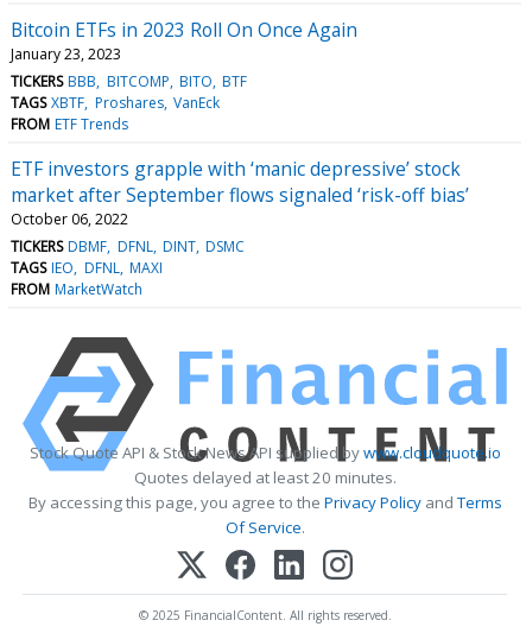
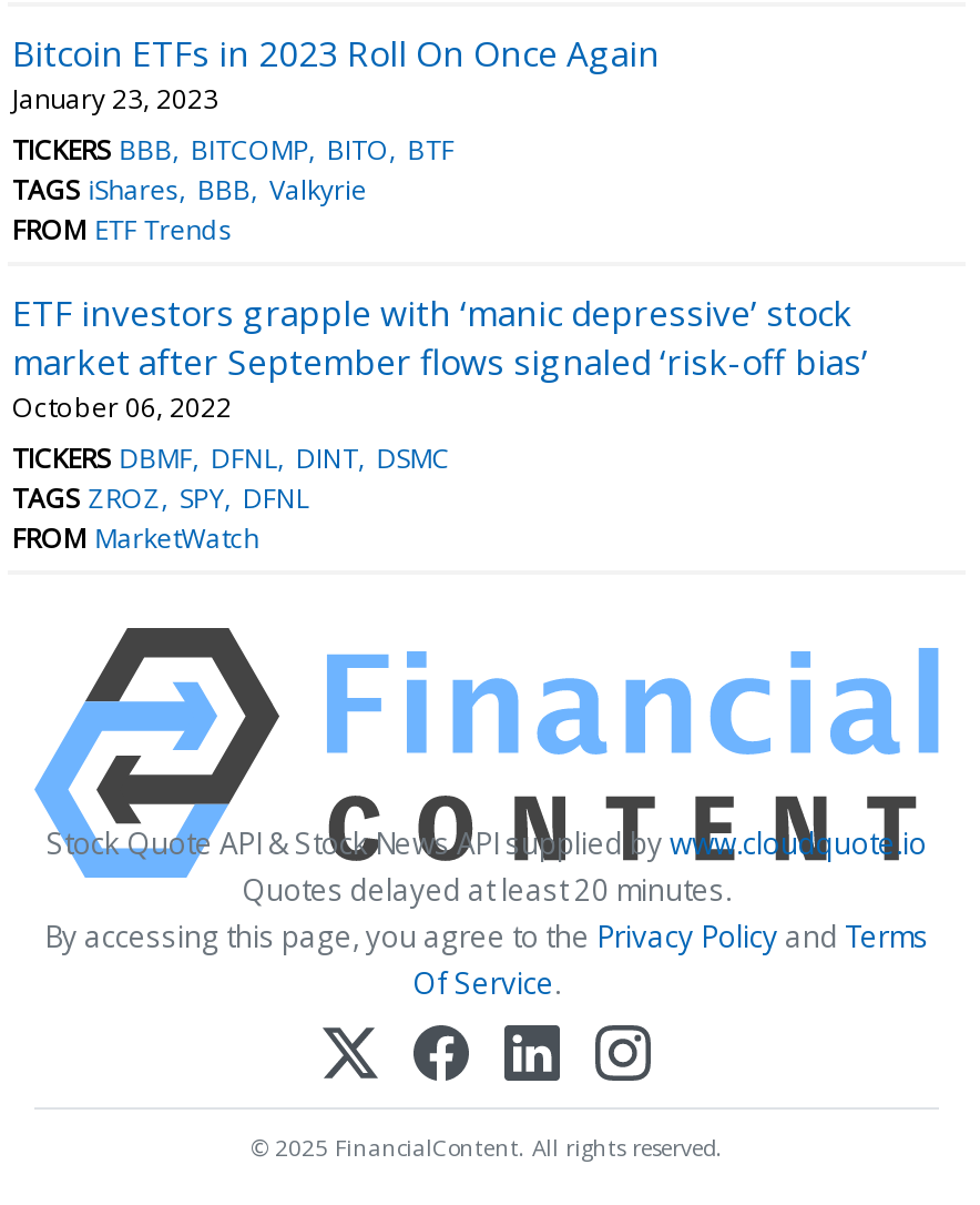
[11,93,220,113] TAGS XBTF Proshares VanEck -> [12,171,367,208] TAGS iShares BBB Valkyrie
[11,258,163,278] TAGS IEO DFNL MAXI -> [12,479,309,517] TAGS ZROZ SPY DFNL

